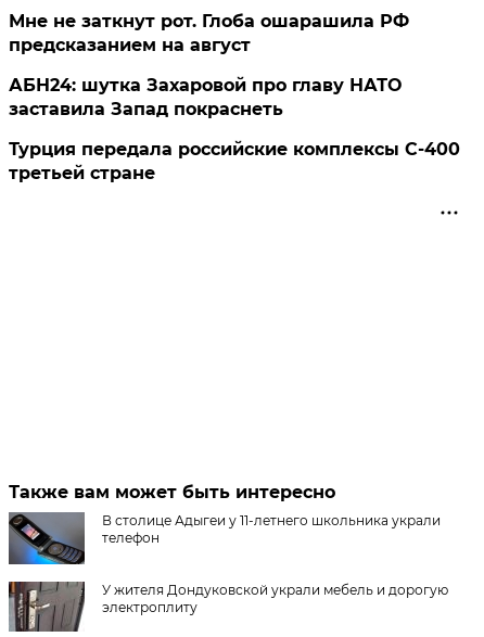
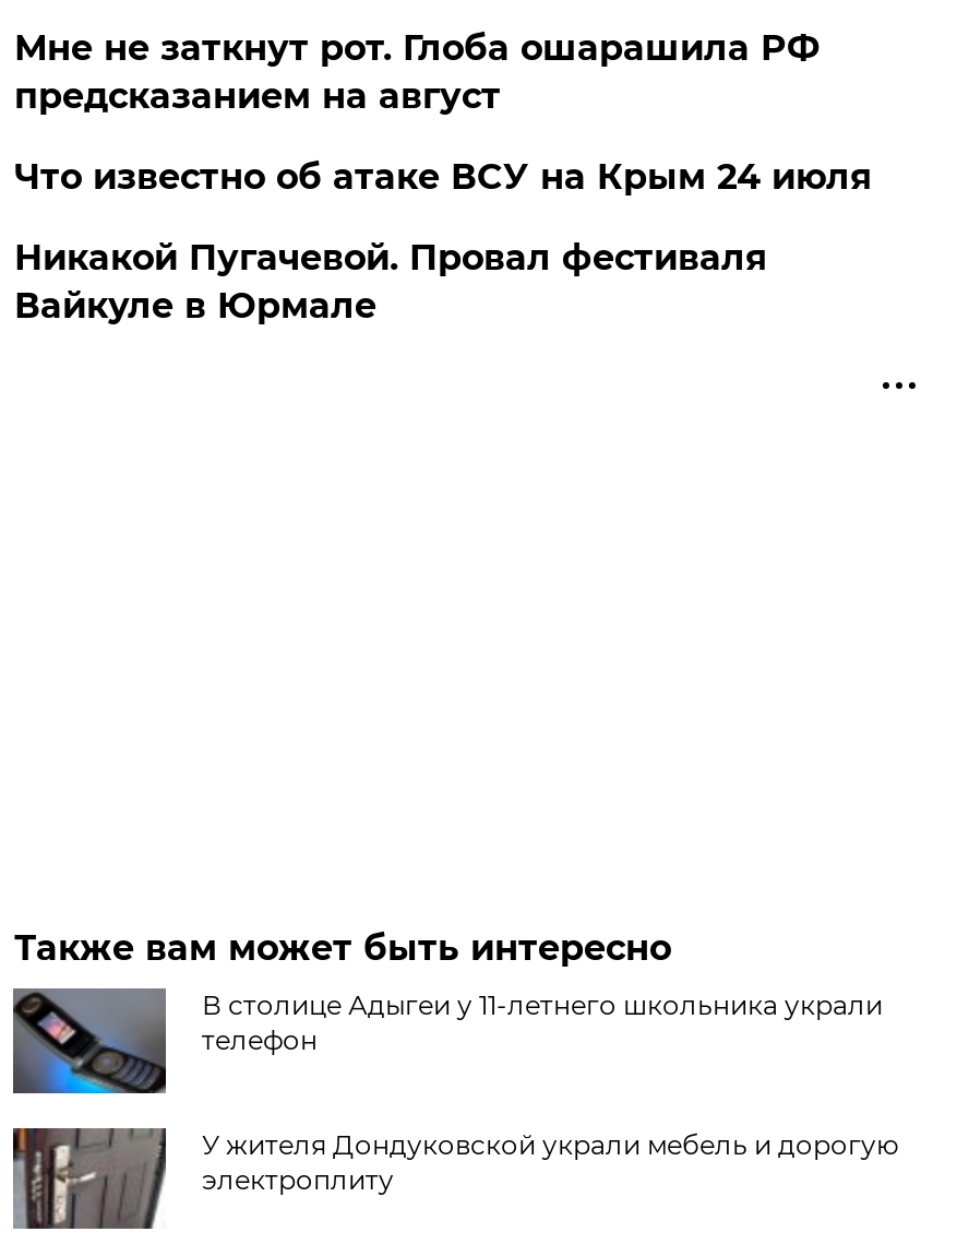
[9,75,402,119] АБН24: шутка Захаровой про главу НАТО | заставила Запад покраснеть -> [14,156,872,197] Что известно об атаке ВСУ на Крым 24 июля
[9,139,461,183] Турция передала российские комплексы С-400 | третьей стране -> [14,237,767,326] Никакой Пугачевой. Провал фестиваля | Вайкуле в Юрмале

